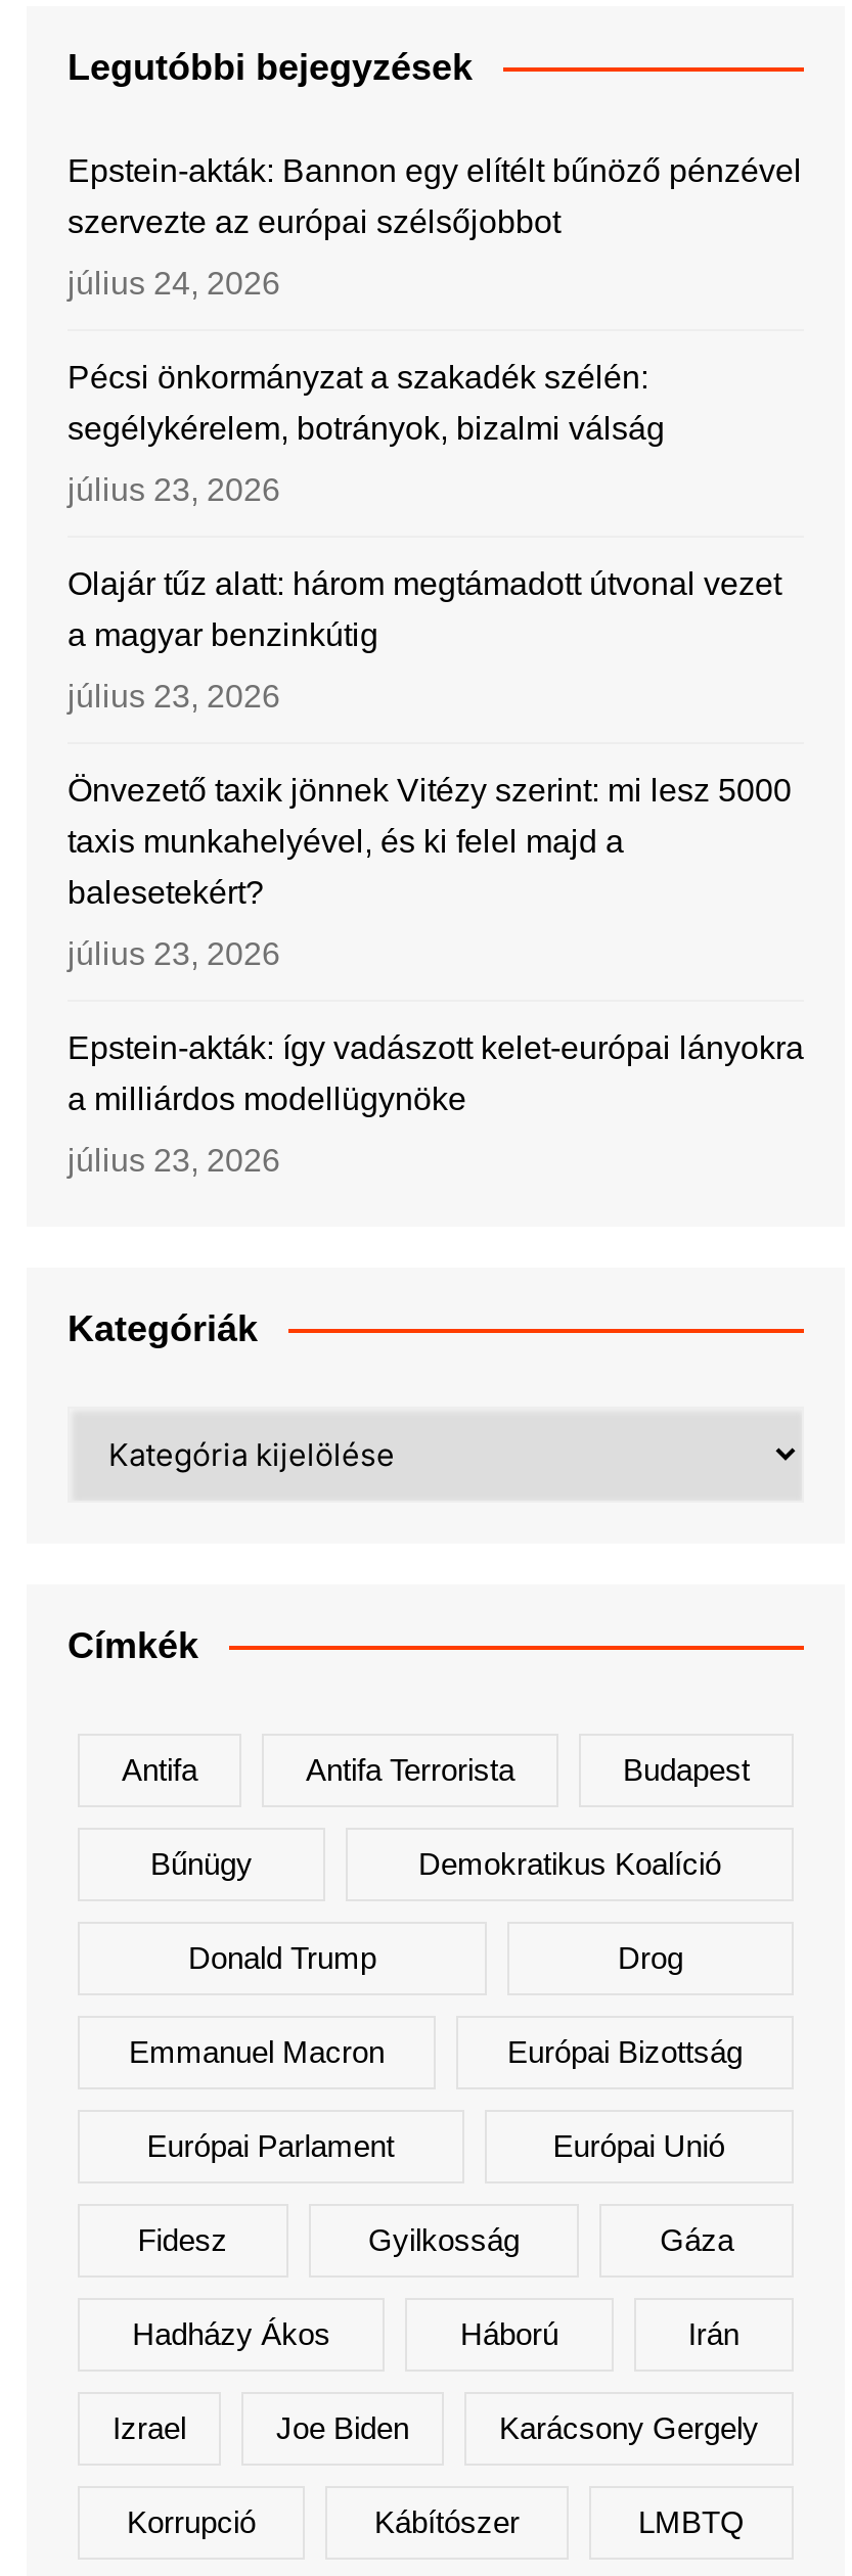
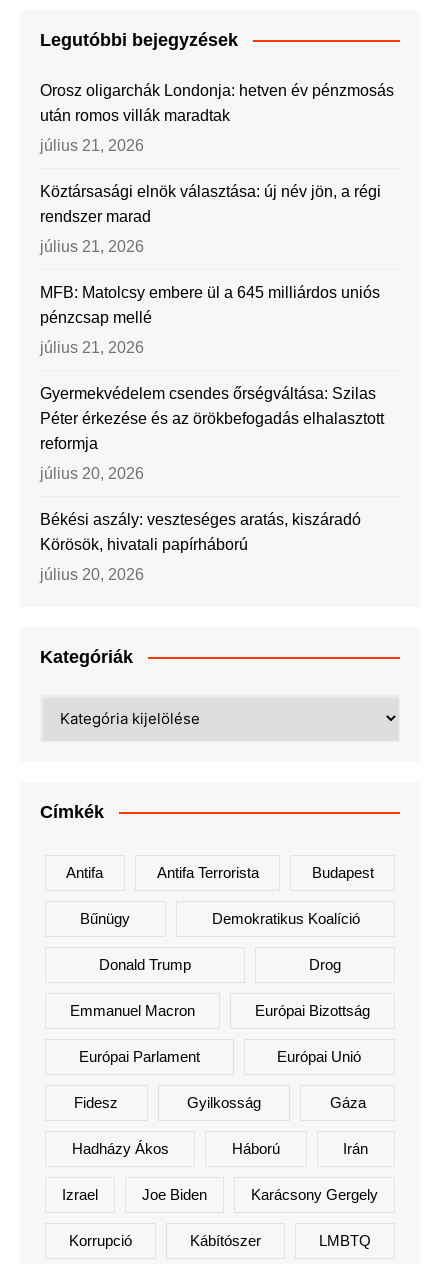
[68,153,802,187] Epstein-akták: Bannon egy elítélt bűnöző pénzével -> [40,82,394,99] Orosz oligarchák Londonja: hetven év pénzmosás
[68,204,560,239] szervezte az európai szélsőjobbot -> [40,107,230,124] után romos villák maradtak
[68,265,280,300] július 24, 2026 -> [40,137,144,154] július 21, 2026
[68,359,648,394] Pécsi önkormányzat a szakadék szélén: -> [40,183,381,200] Köztársasági elnök választása: új név jön, a régi
[68,410,665,445] segélykérelem, botrányok, bizalmi válság -> [40,208,151,225] rendszer marad
[68,472,280,506] július 23, 2026 -> [40,238,144,255] július 21, 2026
[68,566,781,600] Olajár tűz alatt: három megtámadott útvonal vezet -> [40,284,380,301] MFB: Matolcsy embere ül a 645 milliárdos uniós
[68,617,378,652] a magyar benzinkútig -> [40,309,152,326] pénzcsap mellé
[68,678,280,713] július 23, 2026 -> [40,339,144,356] július 21, 2026
[68,772,792,807] Önvezető taxik jönnek Vitézy szerint: mi lesz 5000 -> [40,385,376,402] Gyermekvédelem csendes őrségváltása: Szilas
[68,823,624,858] taxis munkahelyével, és ki felel majd a -> [40,410,384,427] Péter érkezése és az örökbefogadás elhalasztott
[68,874,264,909] balesetekért? -> [40,435,98,452] reformja
[68,936,280,970] július 23, 2026 -> [40,465,144,482] július 20, 2026
[68,1030,804,1065] Epstein-akták: így vadászott kelet-európai lányokra -> [40,511,361,528] Békési aszály: veszteséges aratás, kiszáradó
[68,1081,466,1116] a milliárdos modellügynöke -> [40,536,248,553] Körösök, hivatali papírháború
[68,1142,280,1177] július 23, 2026 -> [40,566,144,583] július 20, 2026

